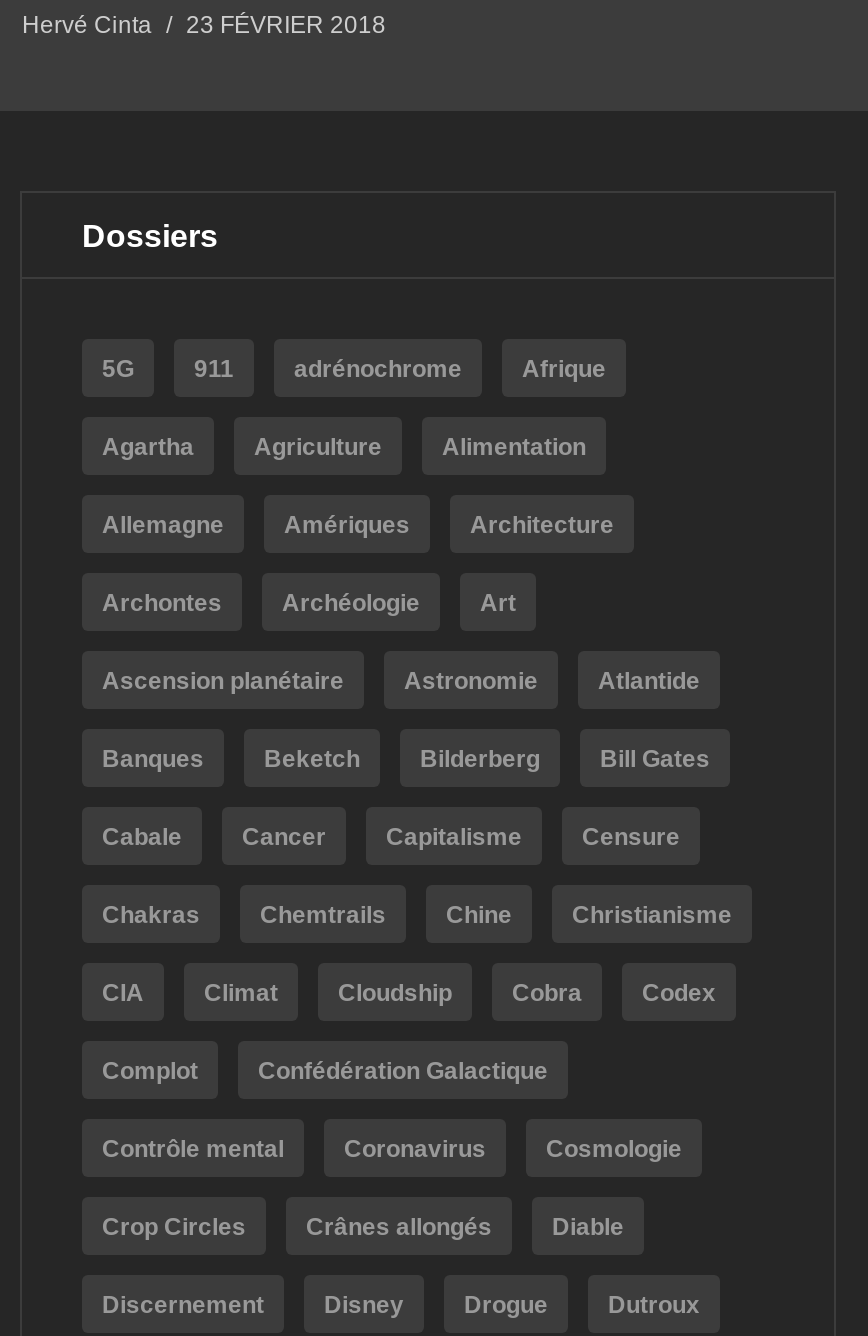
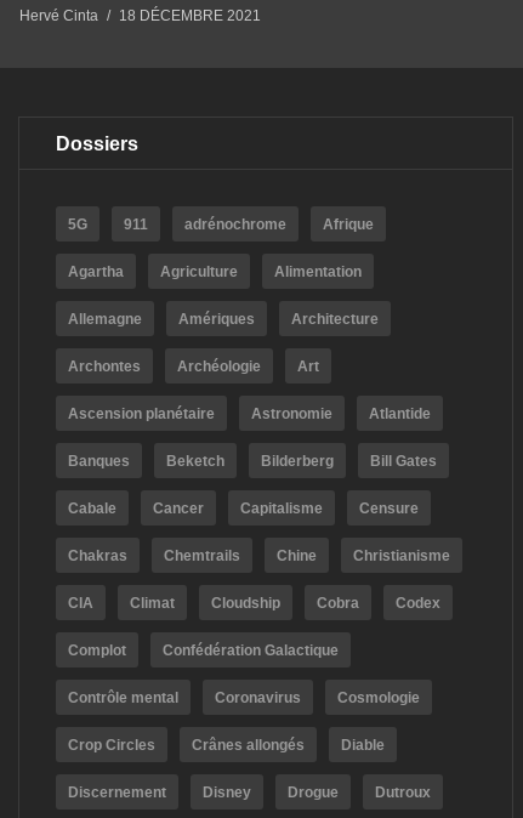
[22,10,386,38] Hervé Cinta 23 FÉVRIER 2018 -> [19,7,261,24] Hervé Cinta 18 DÉCEMBRE 2021

